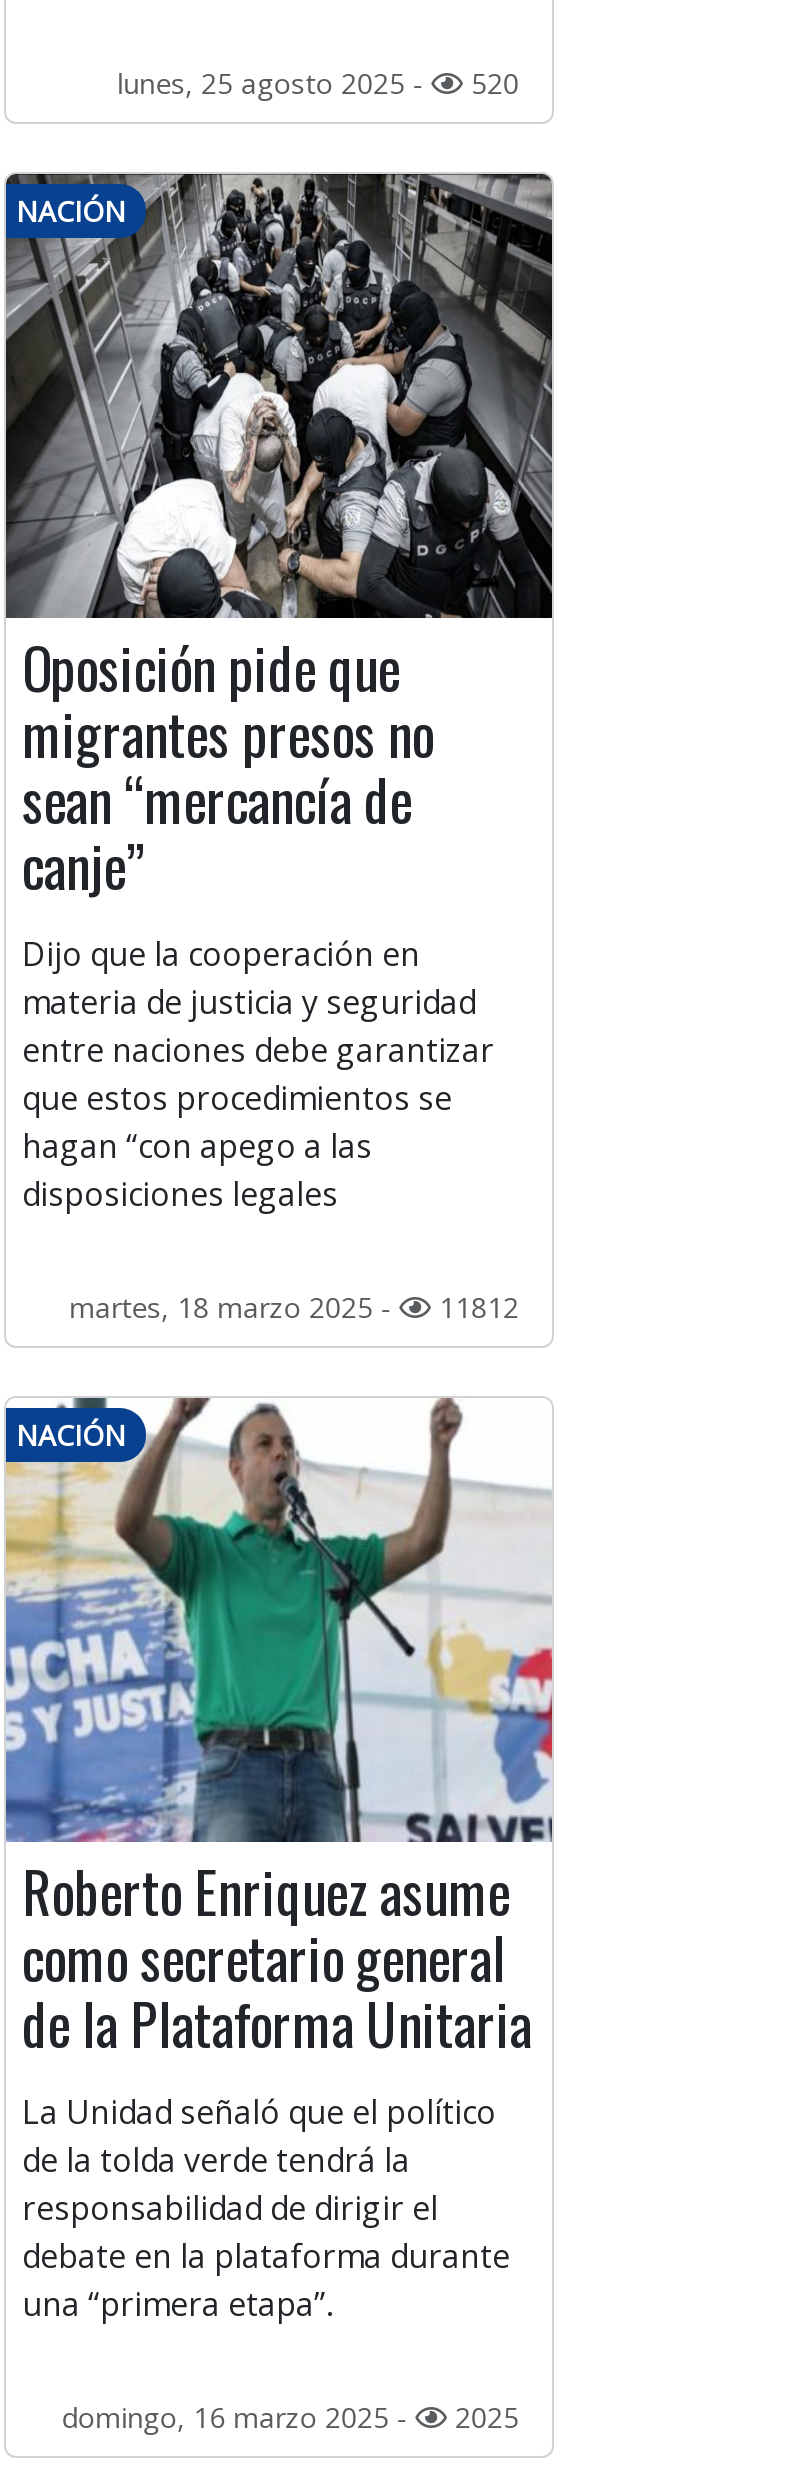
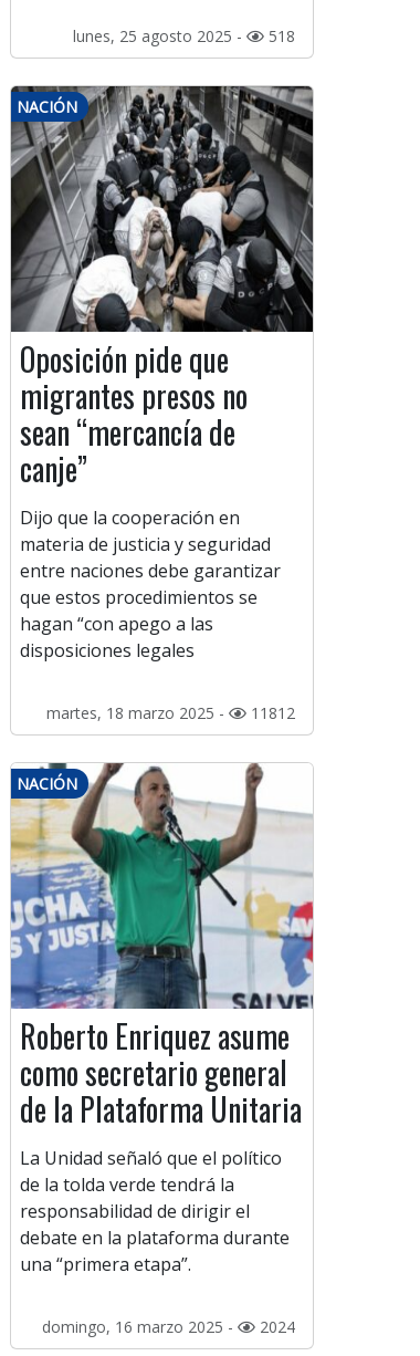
[117,64,519,102] lunes, 25 agosto 2025 - 520 -> [73,26,295,47] lunes, 25 agosto 2025 - 518
[61,2398,519,2436] domingo, 16 marzo 2025 - 2025 -> [42,1316,295,1337] domingo, 16 marzo 2025 - 2024

